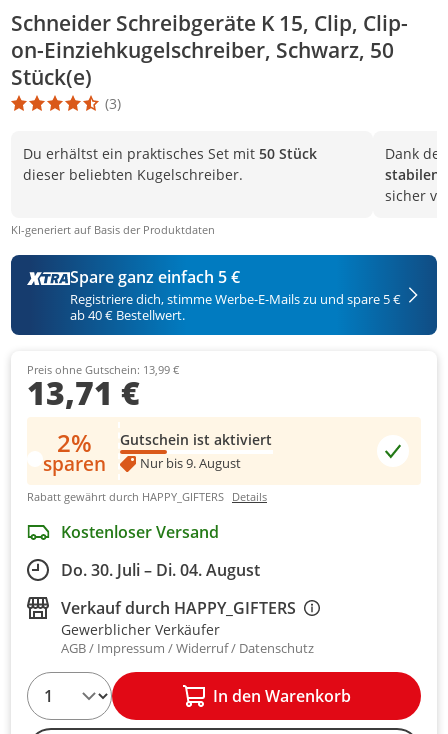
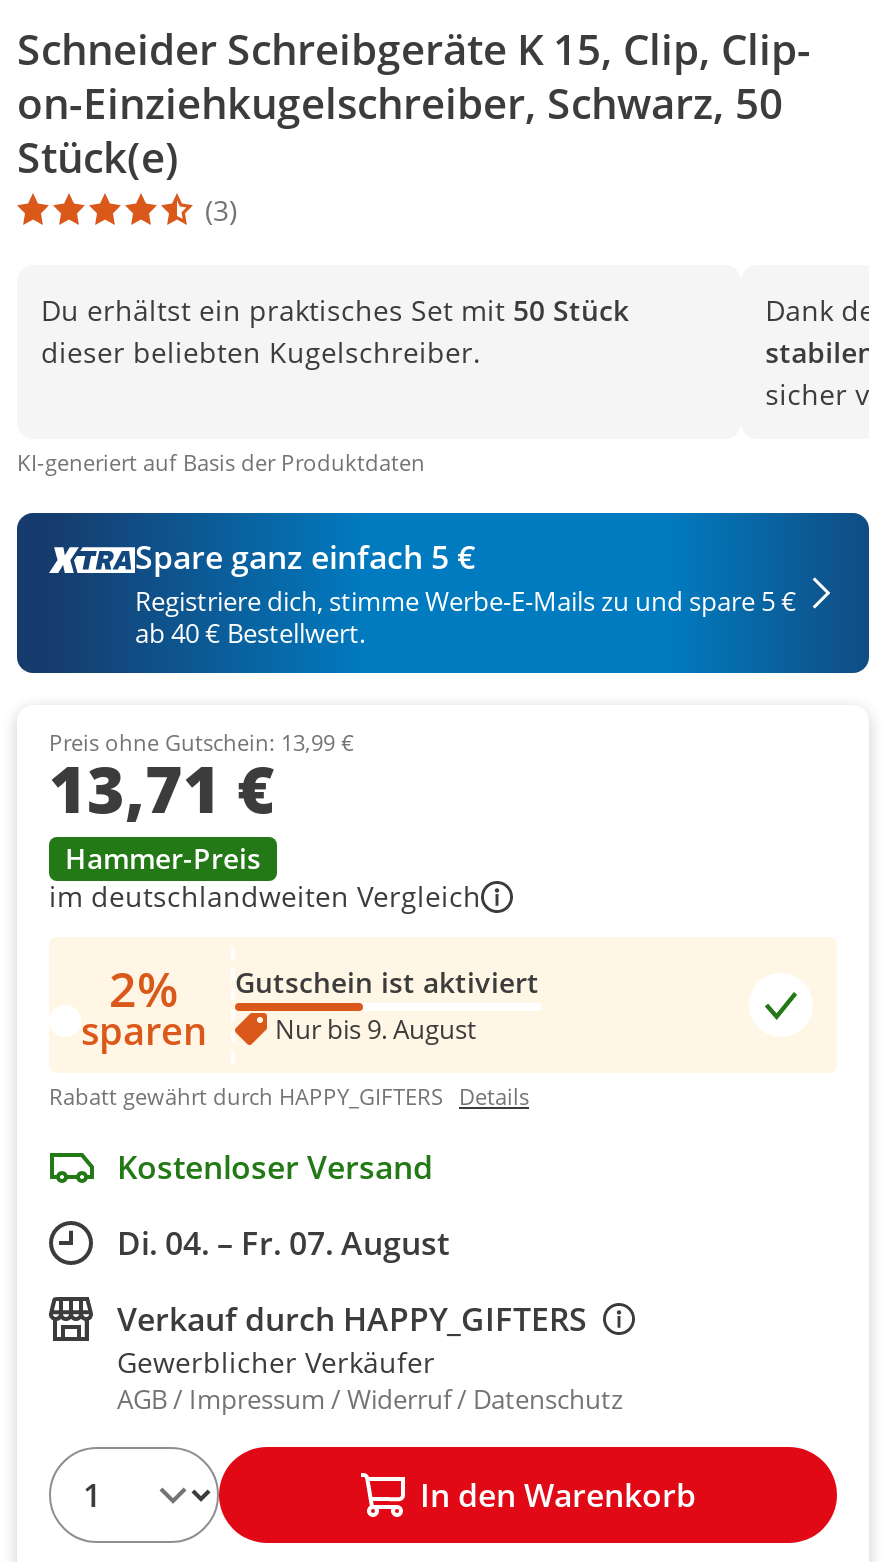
none -> [49,838,481,914] Hammer-Preis | im deutschlandweiten Vergleich
[61,559,260,581] Do. 30. Juli – Di. 04. August -> [117,1220,449,1264] Di. 04. – Fr. 07. August

